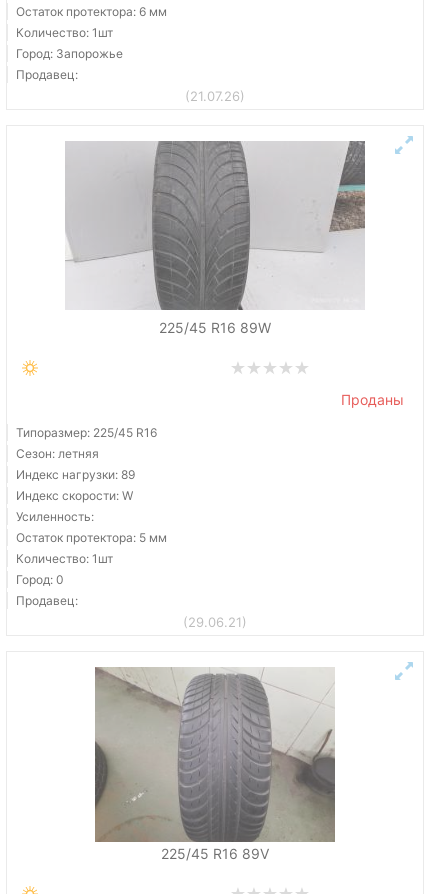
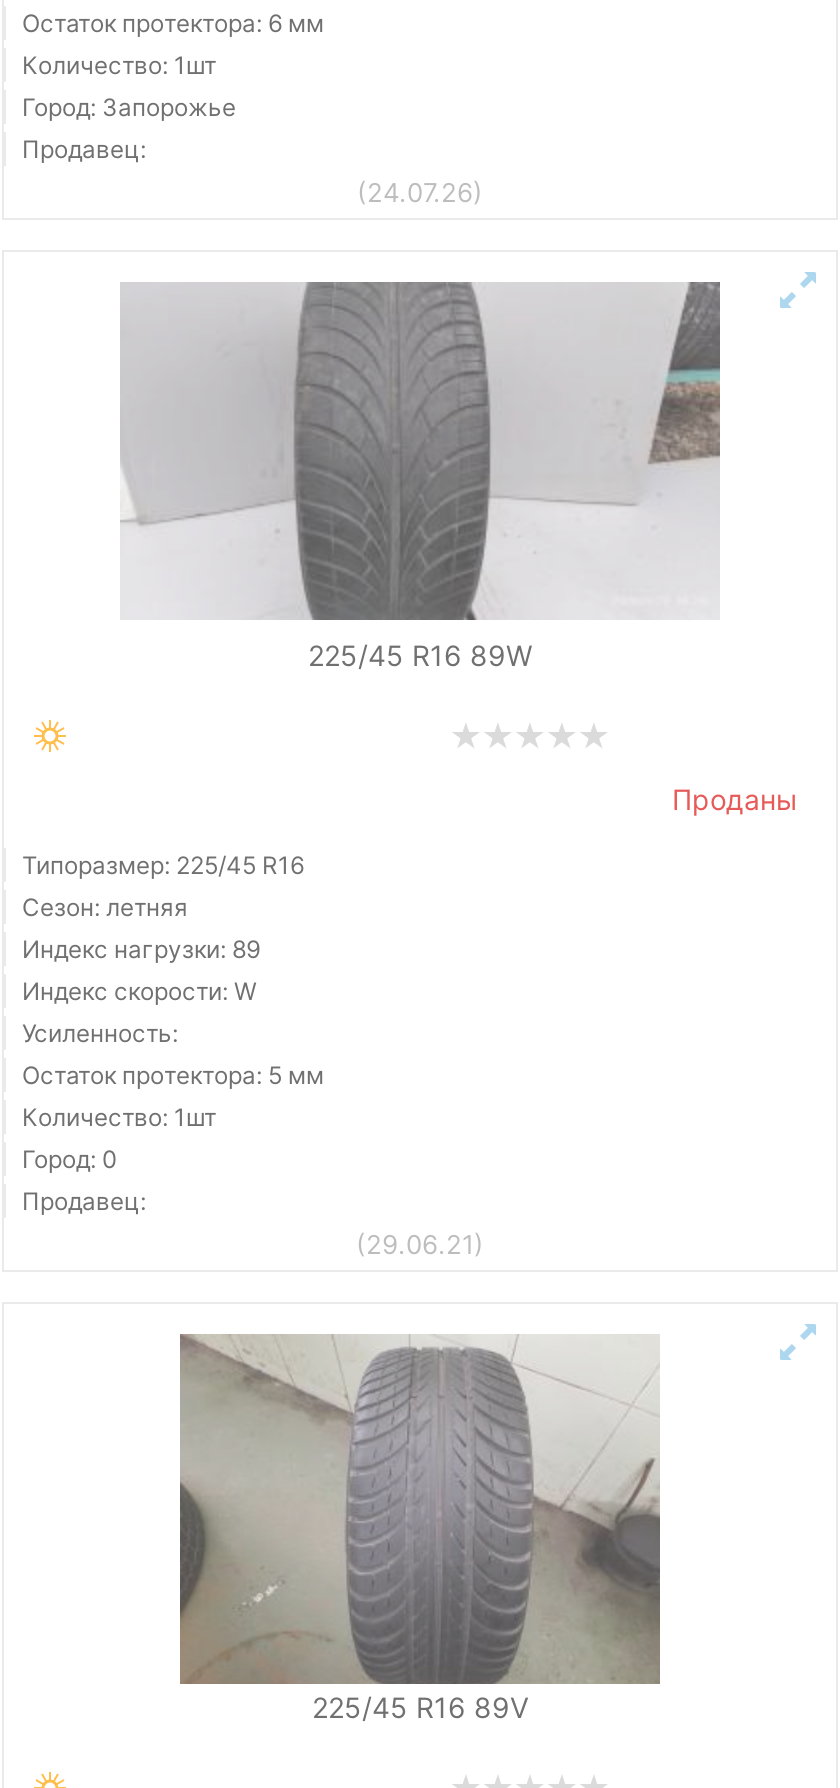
[185,88,245,104] (21.07.26) -> [357,176,483,208] (24.07.26)

